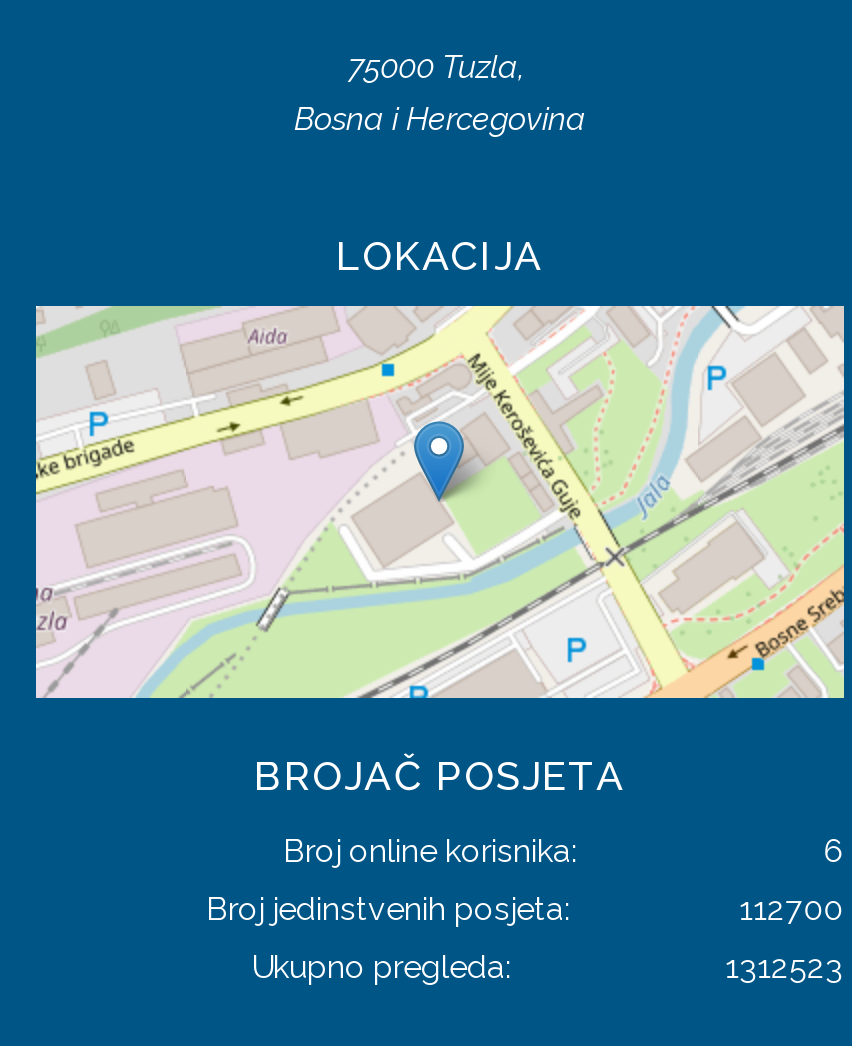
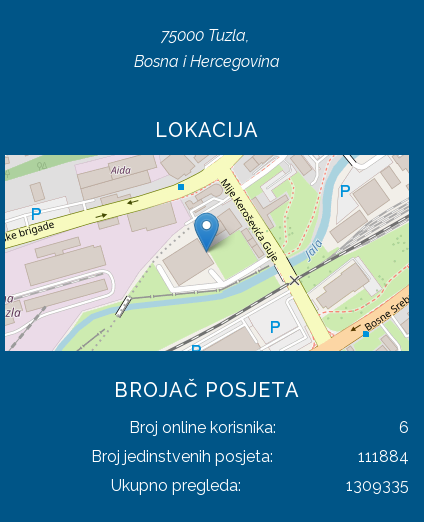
[739,889,843,927] 112700 -> [358,447,409,466] 111884
[725,948,843,986] 1312523 -> [346,476,409,495] 1309335

